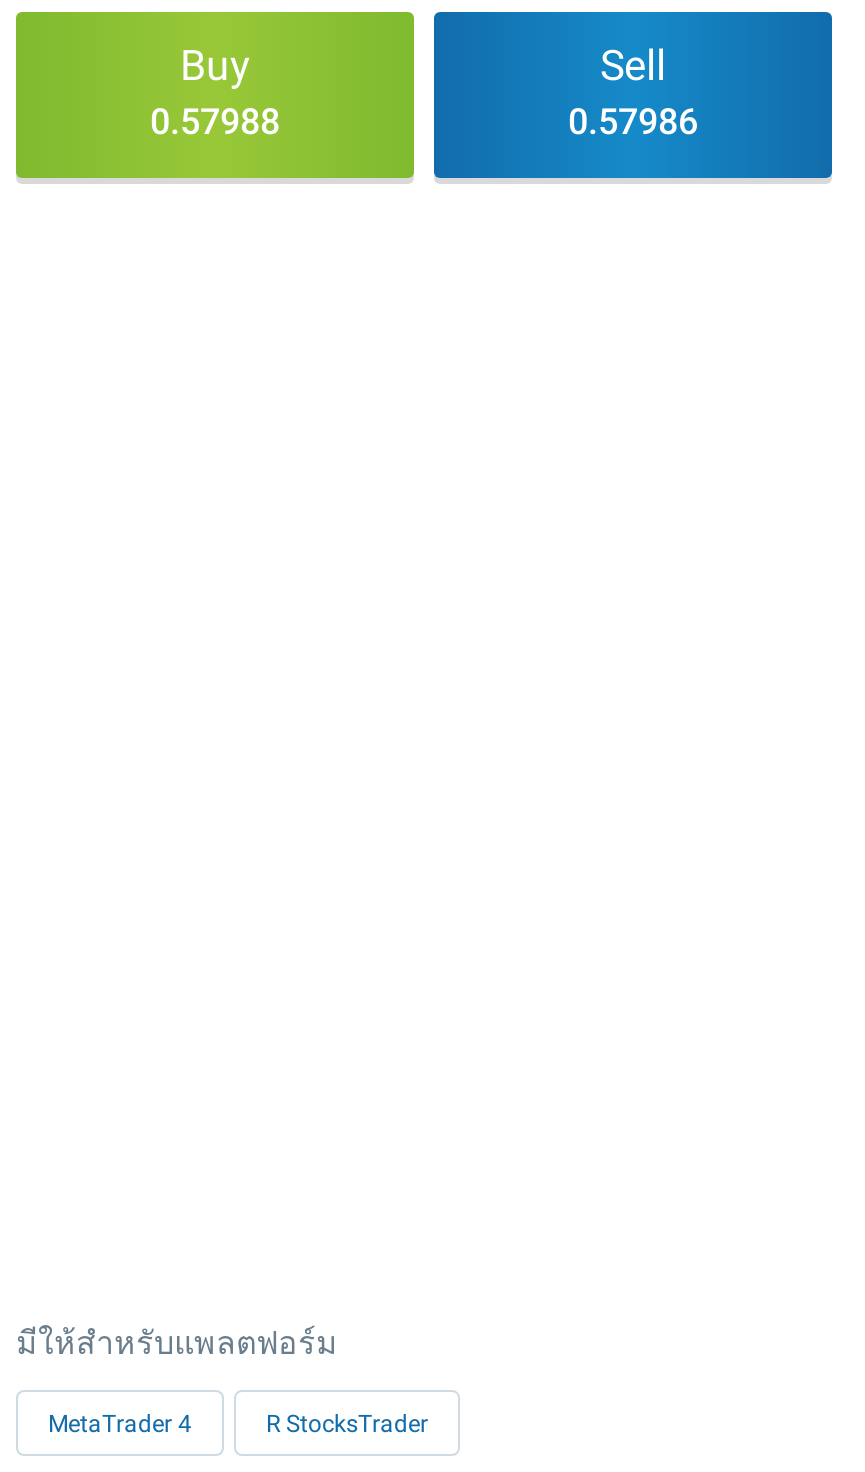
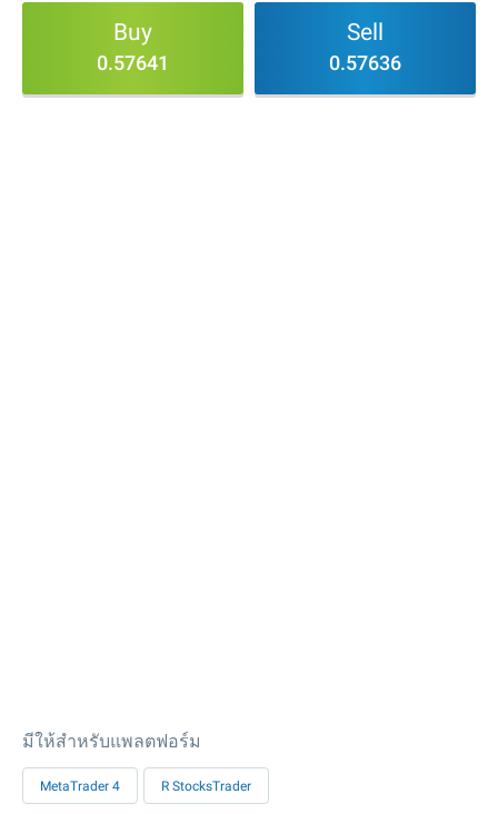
[150,100,280,142] 0.57988 -> [97,51,169,74] 0.57641
[568,100,698,142] 0.57986 -> [329,51,401,74] 0.57636

